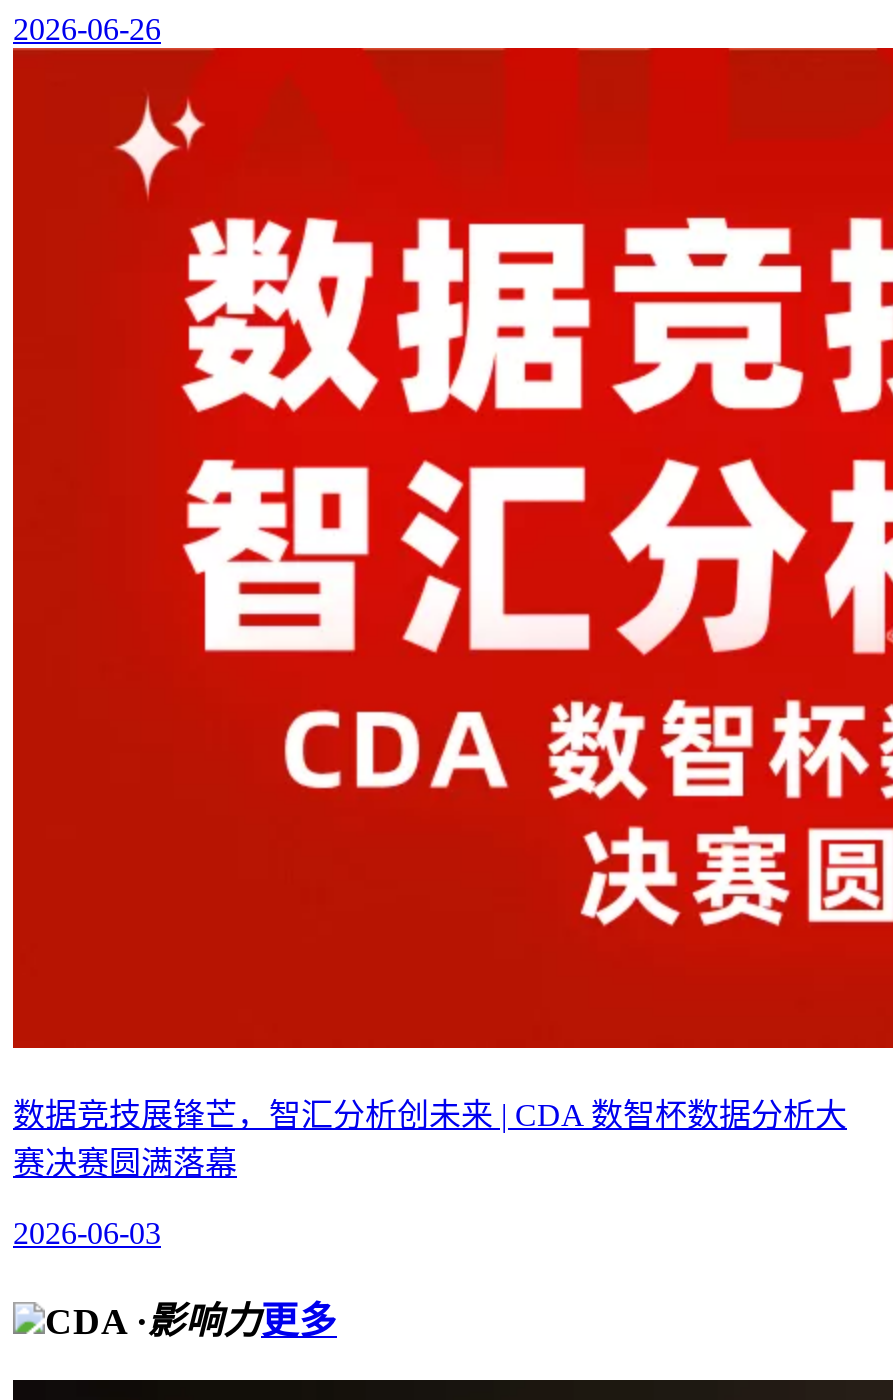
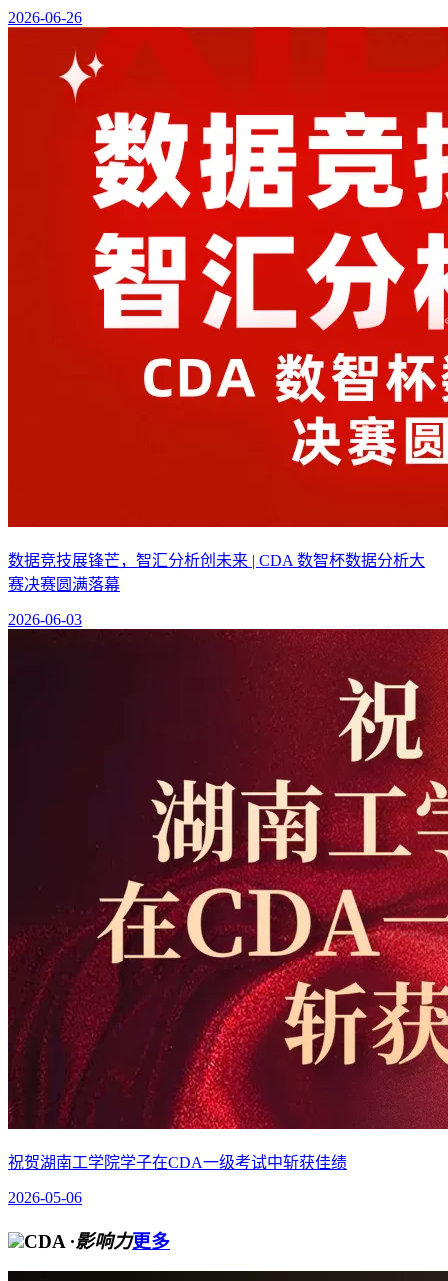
none -> [7,628,445,1206] [image] | 祝贺湖南工学院学子在CDA一级考试中斩获佳绩 | 2026-05-06

